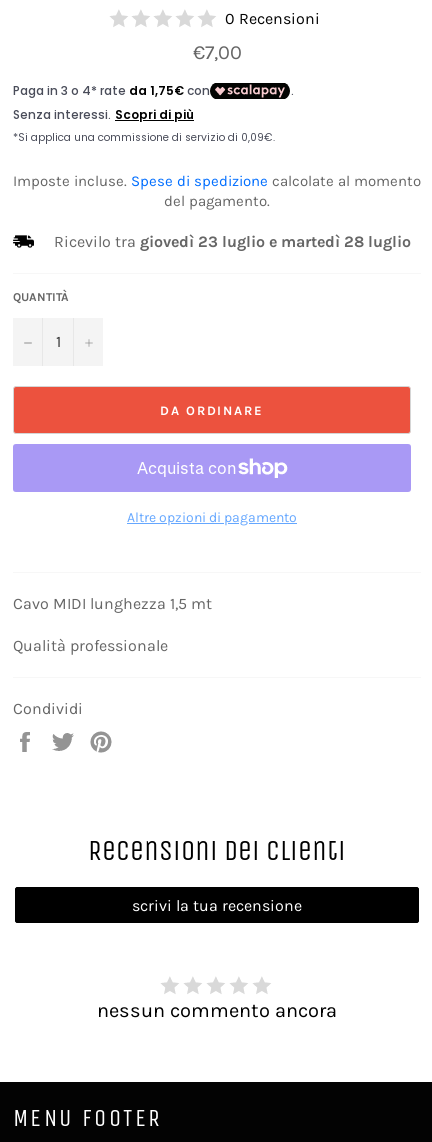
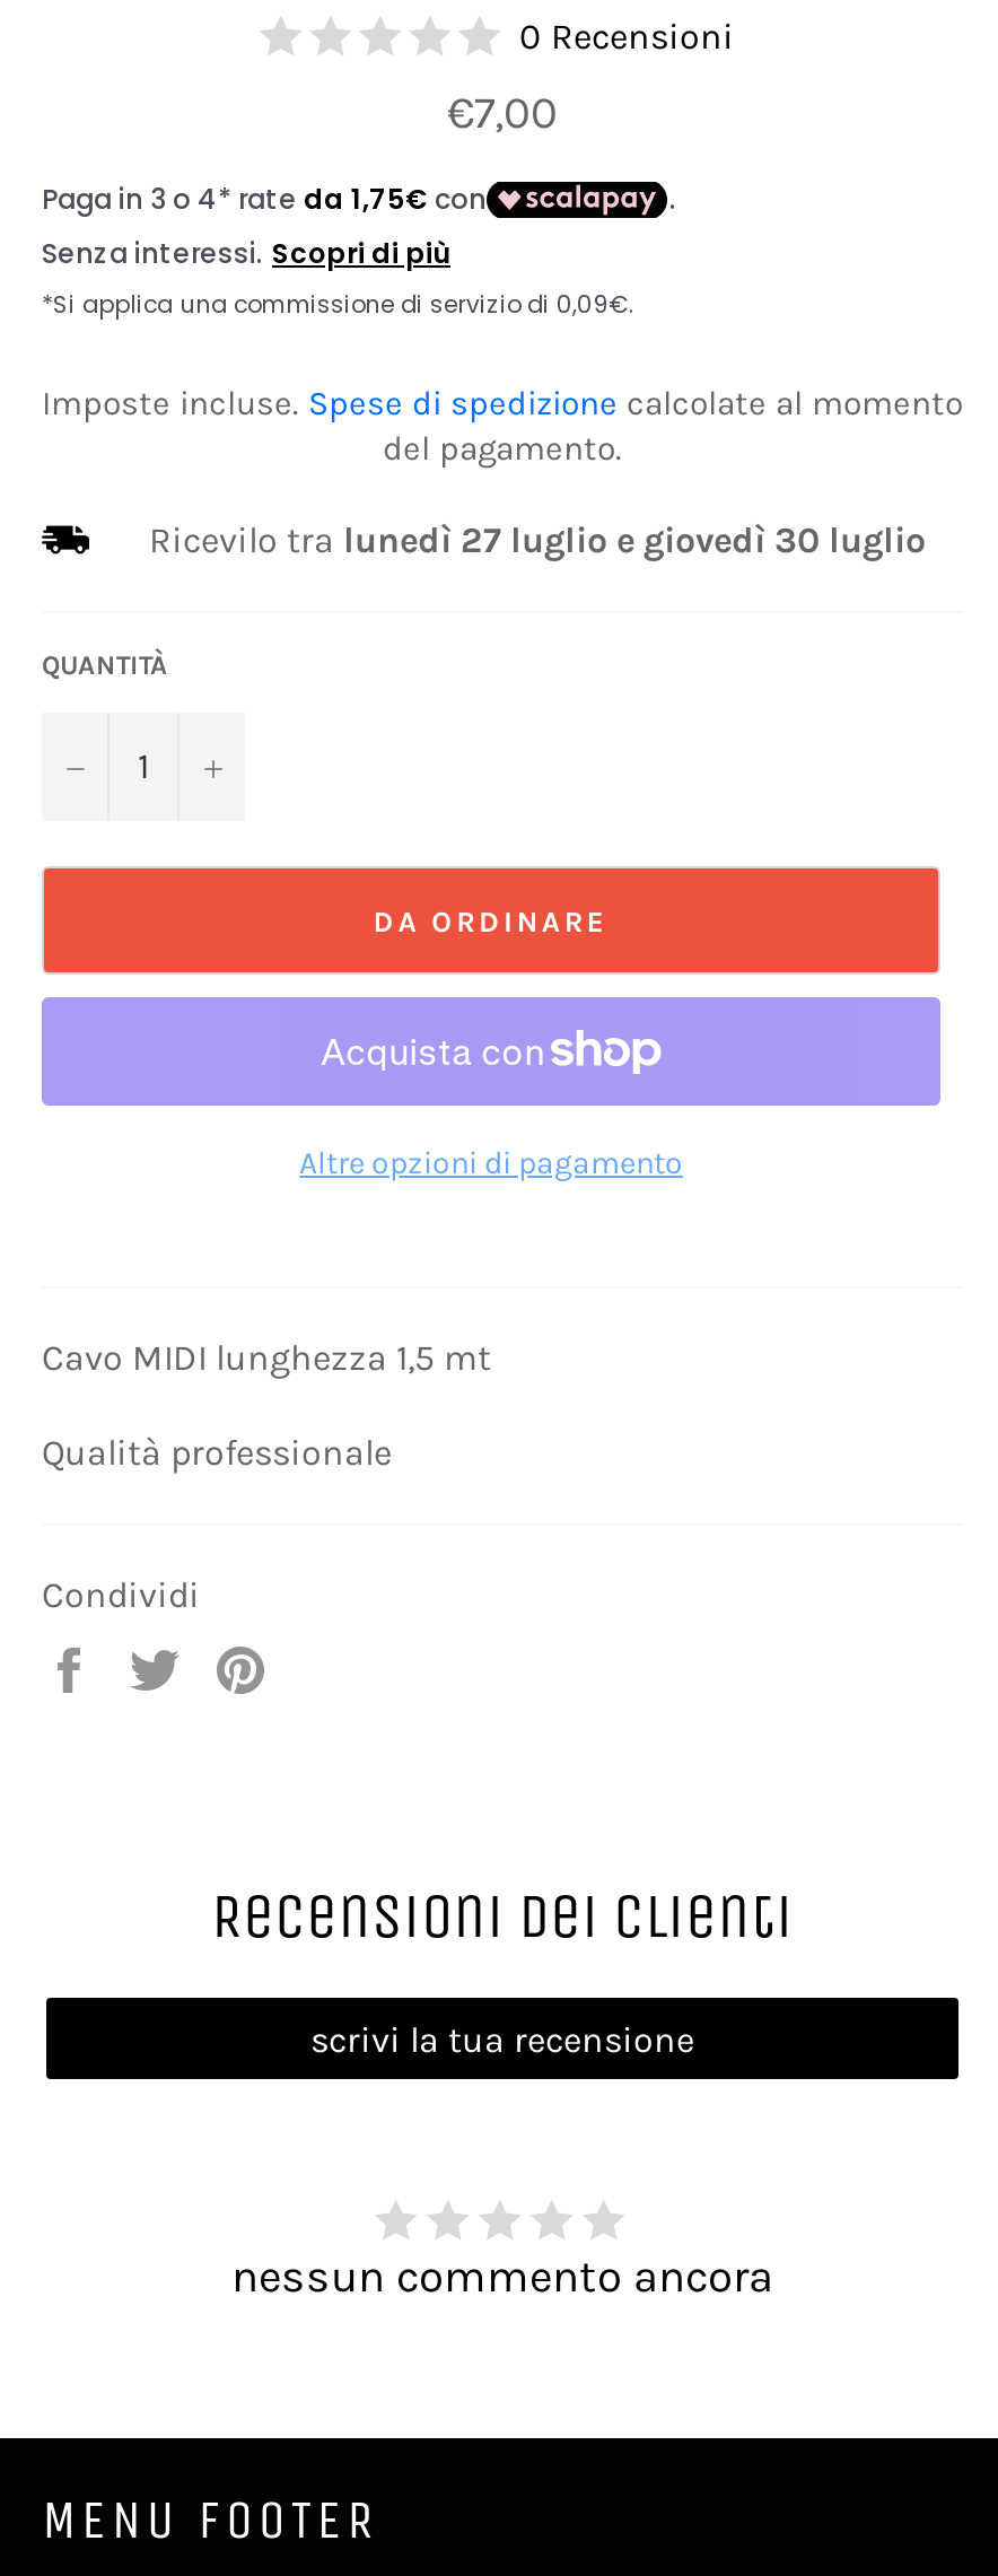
[54,232,411,251] Ricevilo tra giovedì 23 luglio e martedì 28 luglio -> [149,518,926,561] Ricevilo tra lunedì 27 luglio e giovedì 30 luglio

